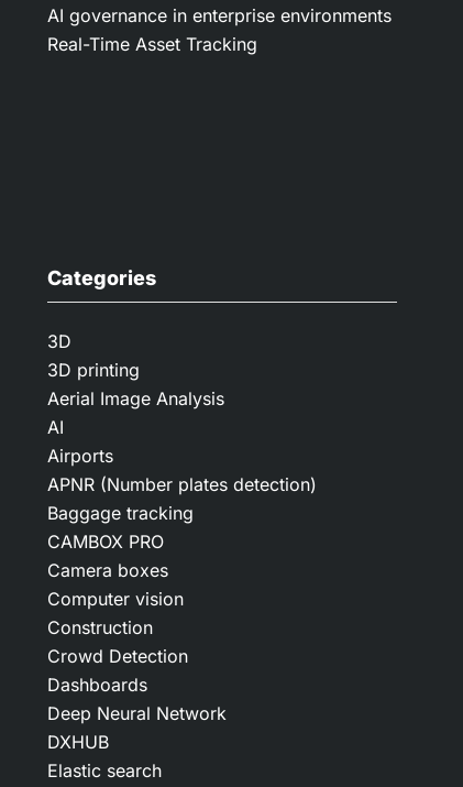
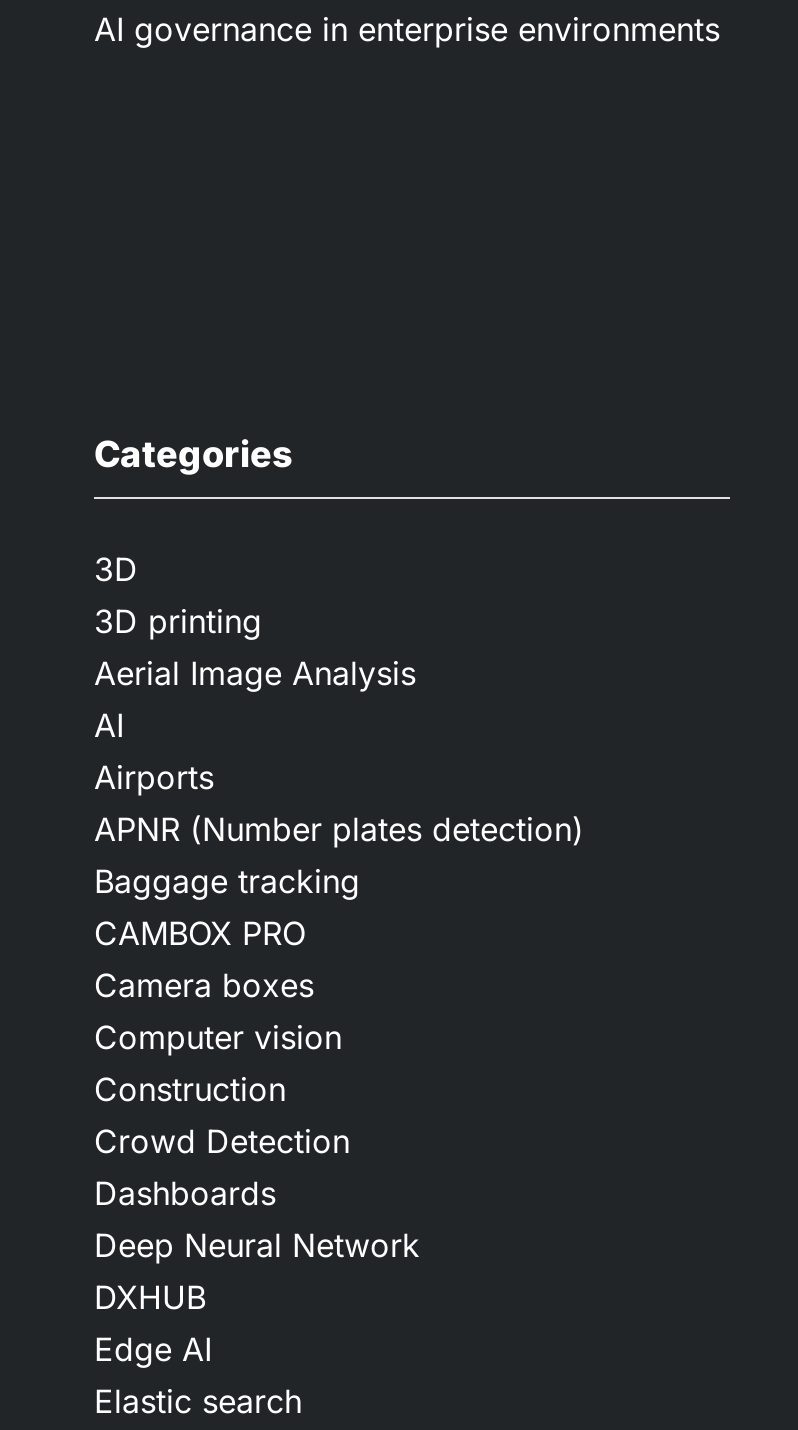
[47,33,257,55] Real-Time Asset Tracking -> none
moved [47,267,317,753] -> [94,433,584,1317]: Categories | 3D | 3D printing | ... | Deep Neural Network | DXHUB
none -> [94,1329,212,1369] Edge AI

